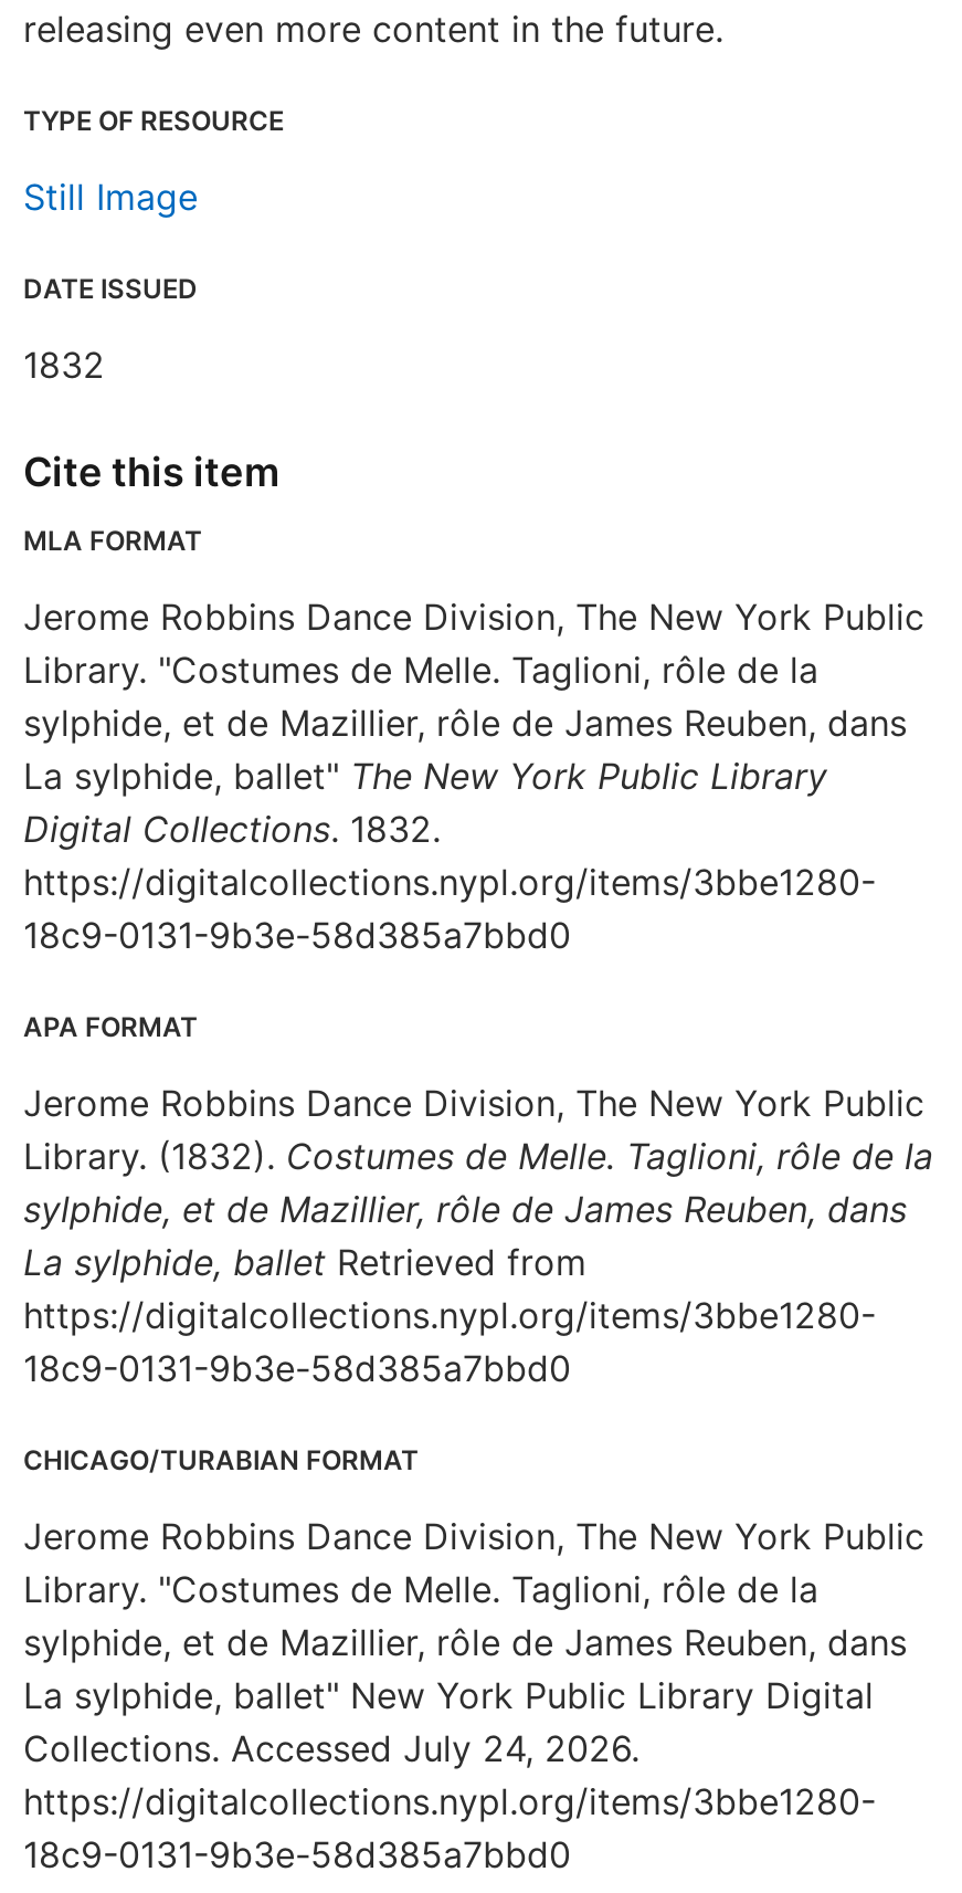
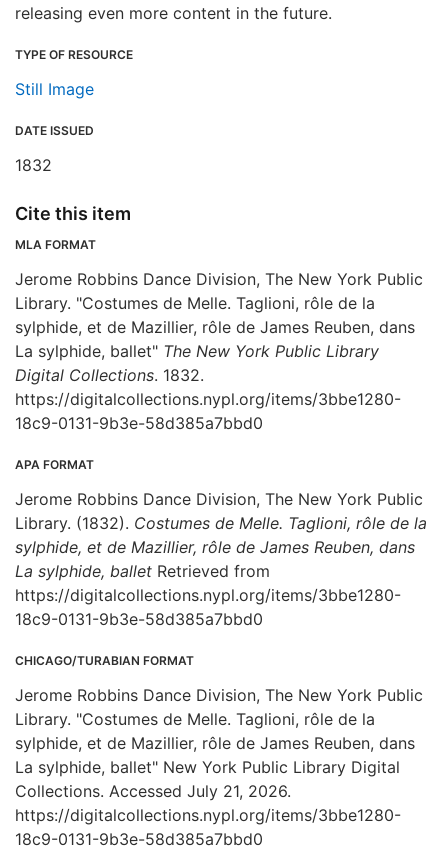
[23,1726,639,1770] Collections. Accessed July 24, 2026. -> [15,781,291,801] Collections. Accessed July 21, 2026.

